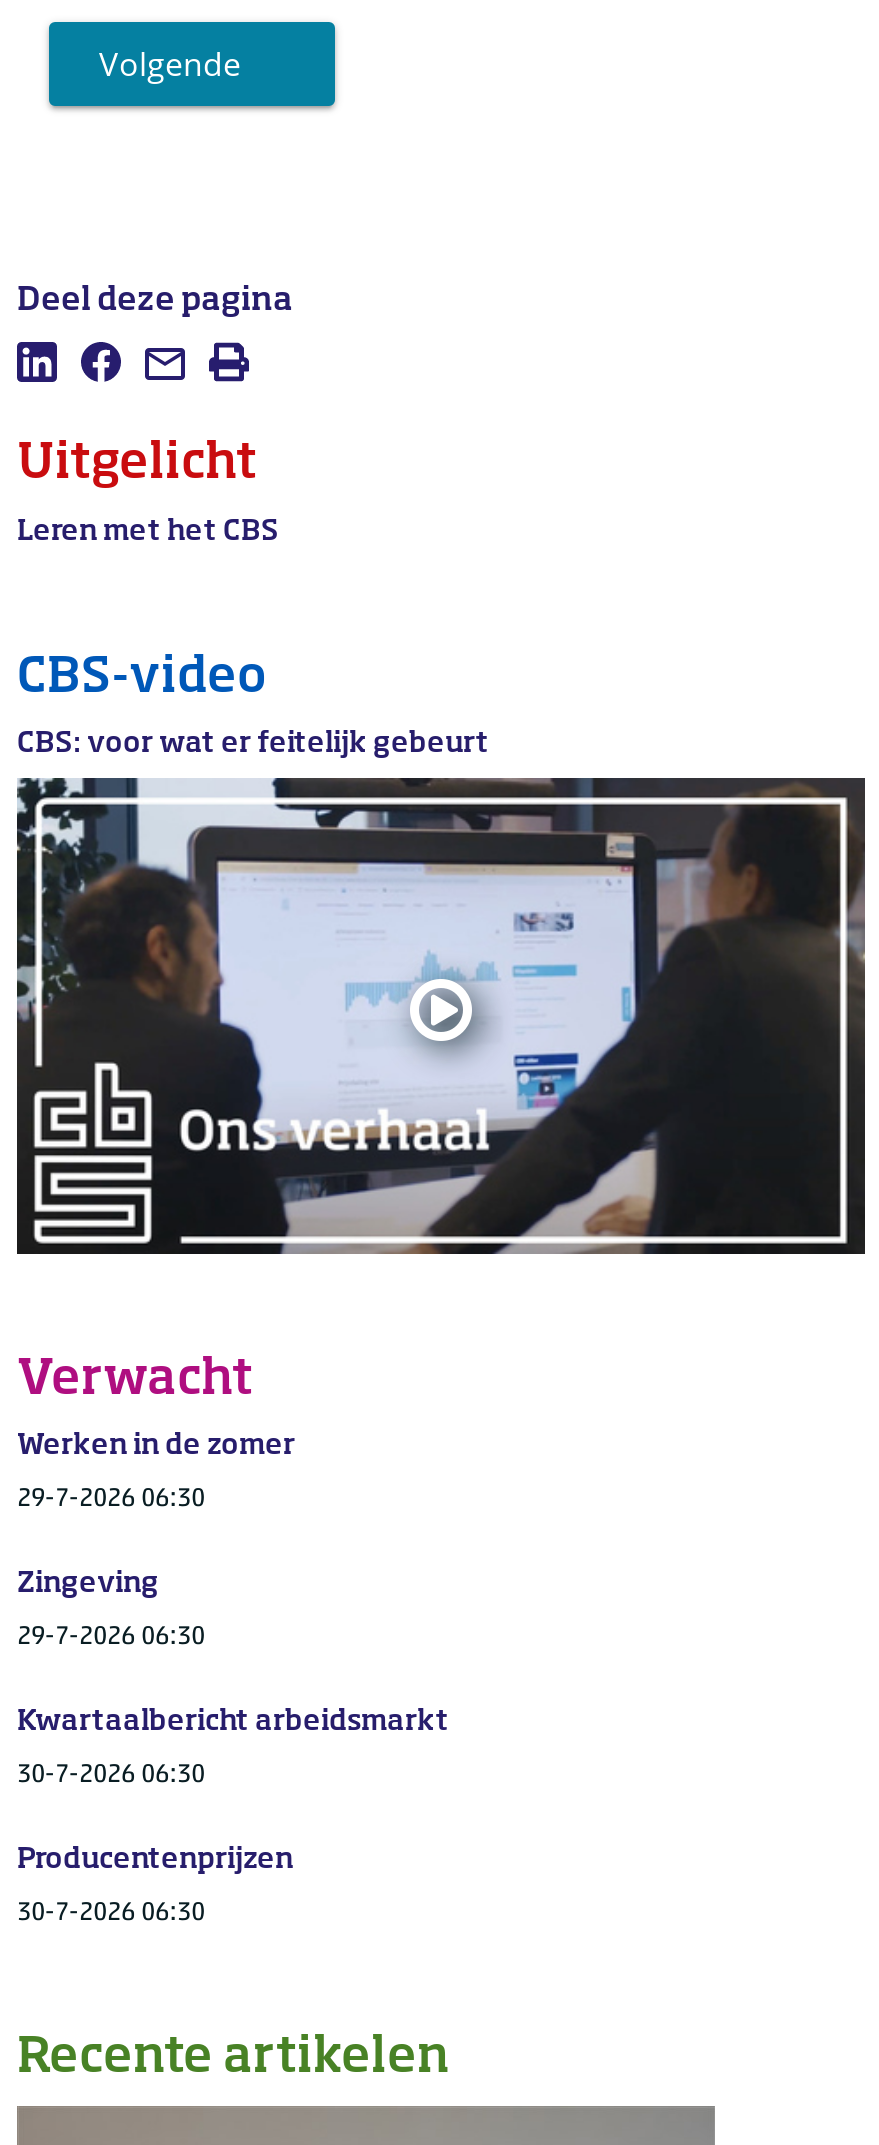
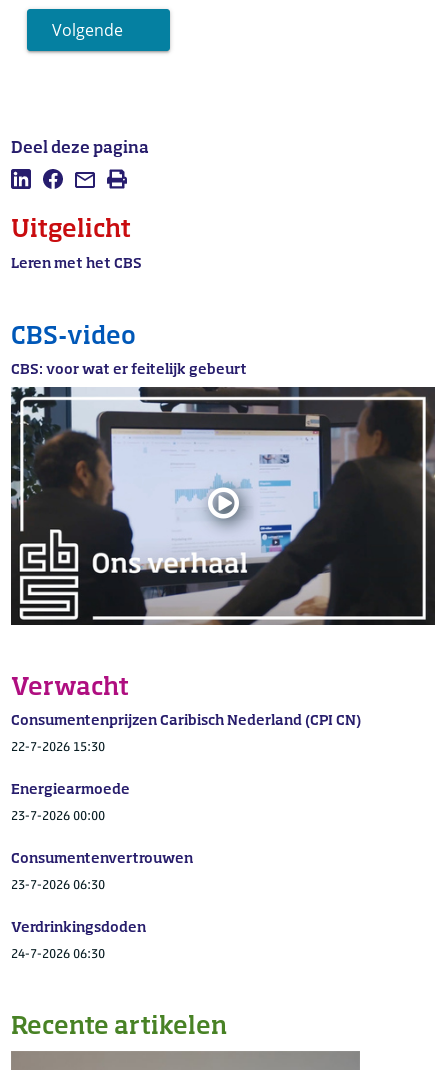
[17,1432,295,1460] Werken in de zomer -> [11,714,361,728] Consumentenprijzen Caribisch Nederland (CPI CN)
[17,1486,205,1512] 29-7-2026 06:30 -> [11,741,105,754] 22-7-2026 15:30
[17,1570,159,1598] Zingeving -> [11,783,130,797] Energiearmoede
[17,1624,205,1650] 29-7-2026 06:30 -> [11,810,105,823] 23-7-2026 00:00
[17,1708,449,1736] Kwartaalbericht arbeidsmarkt -> [11,852,193,866] Consumentenvertrouwen
[17,1762,205,1788] 30-7-2026 06:30 -> [11,879,105,892] 23-7-2026 06:30
[17,1846,293,1874] Producentenprijzen -> [11,921,146,935] Verdrinkingsdoden
[17,1900,205,1926] 30-7-2026 06:30 -> [11,948,105,961] 24-7-2026 06:30

